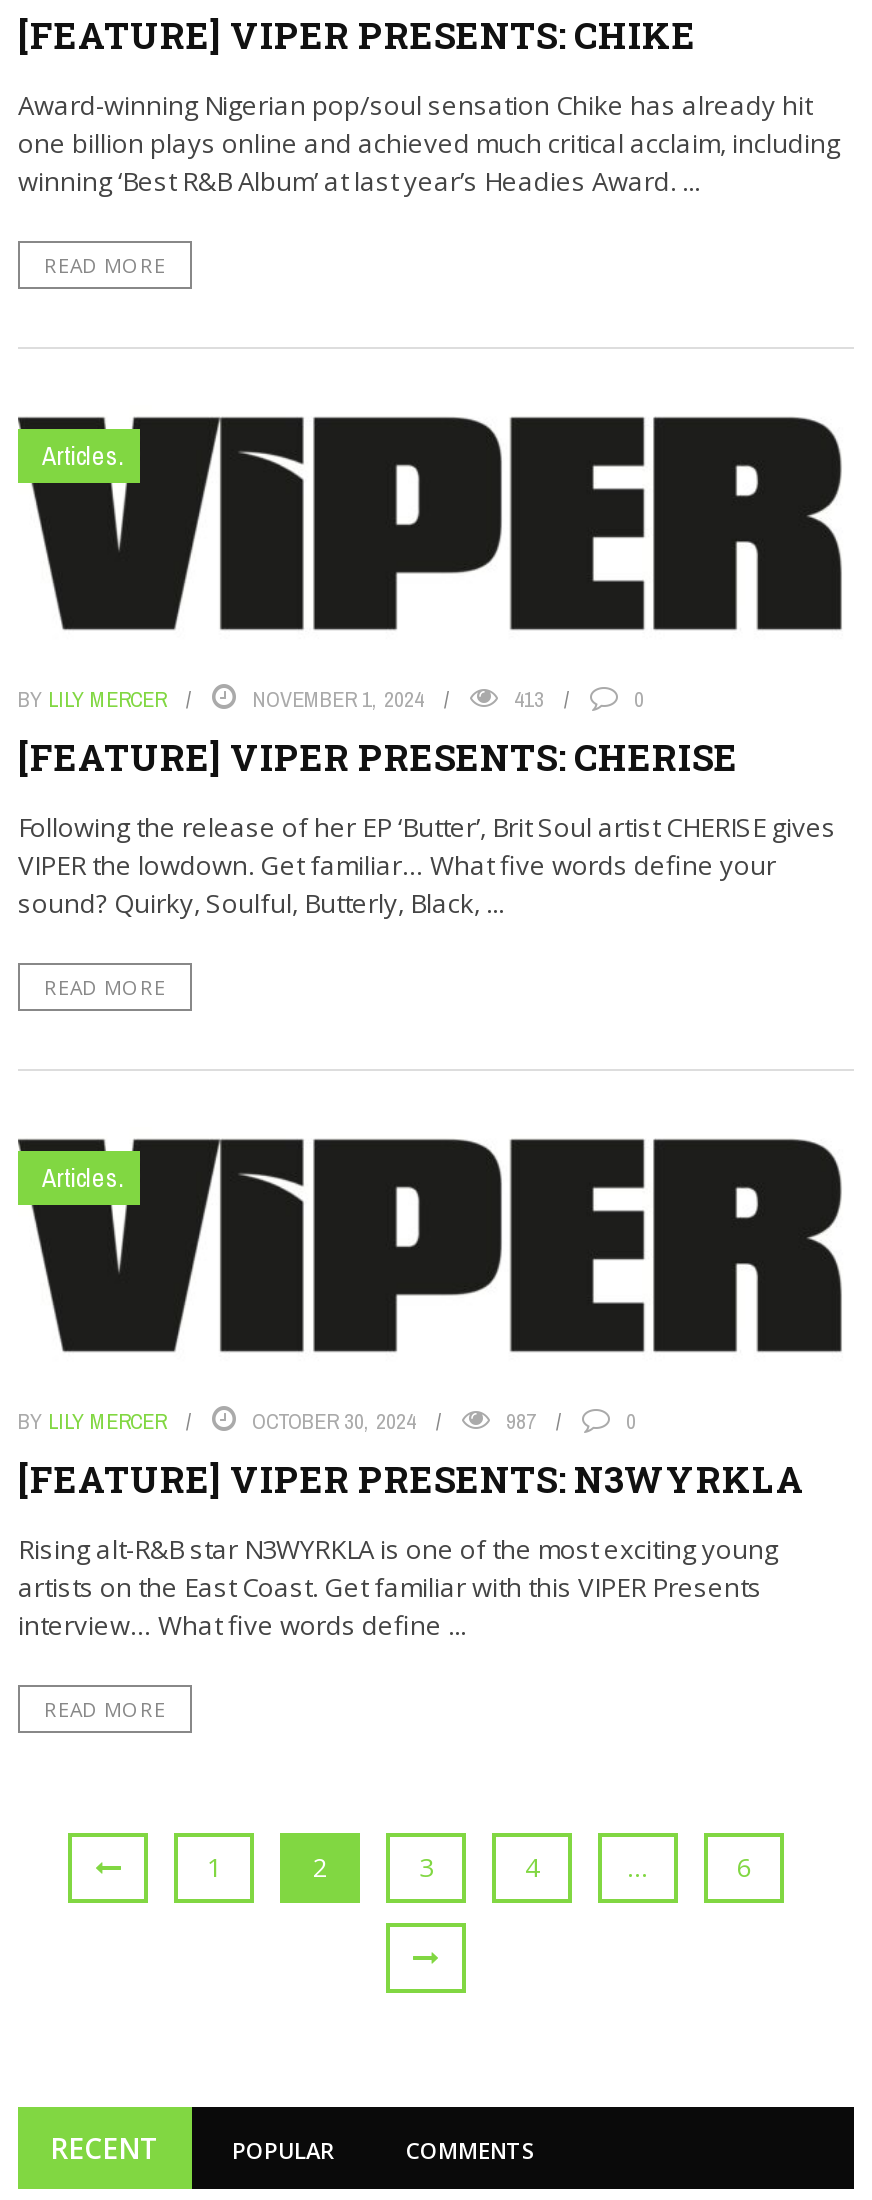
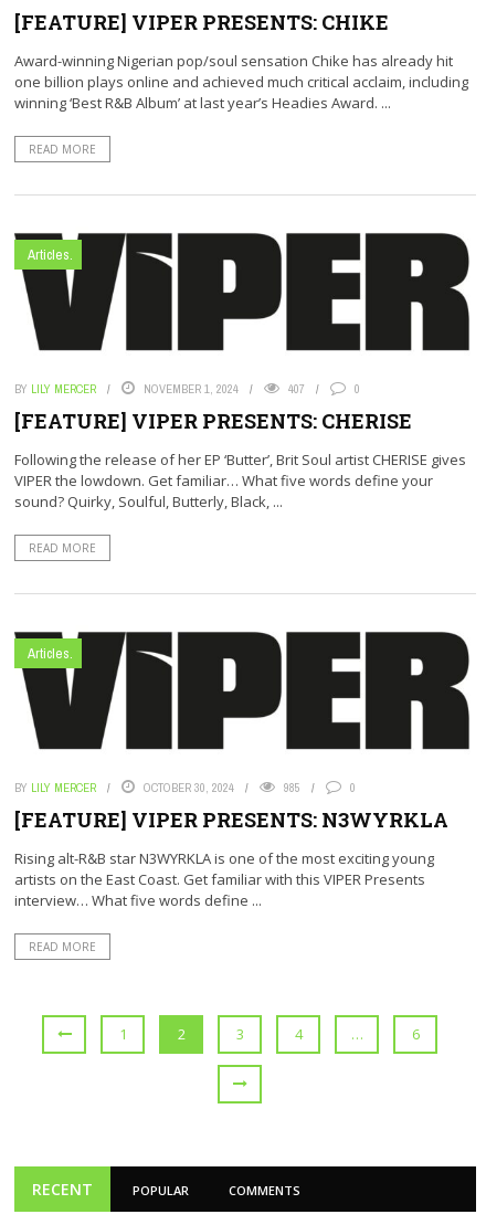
[514,685,544,713] 413 -> [288,381,305,397] 407
[506,1407,536,1435] 987 -> [284,780,300,795] 985

